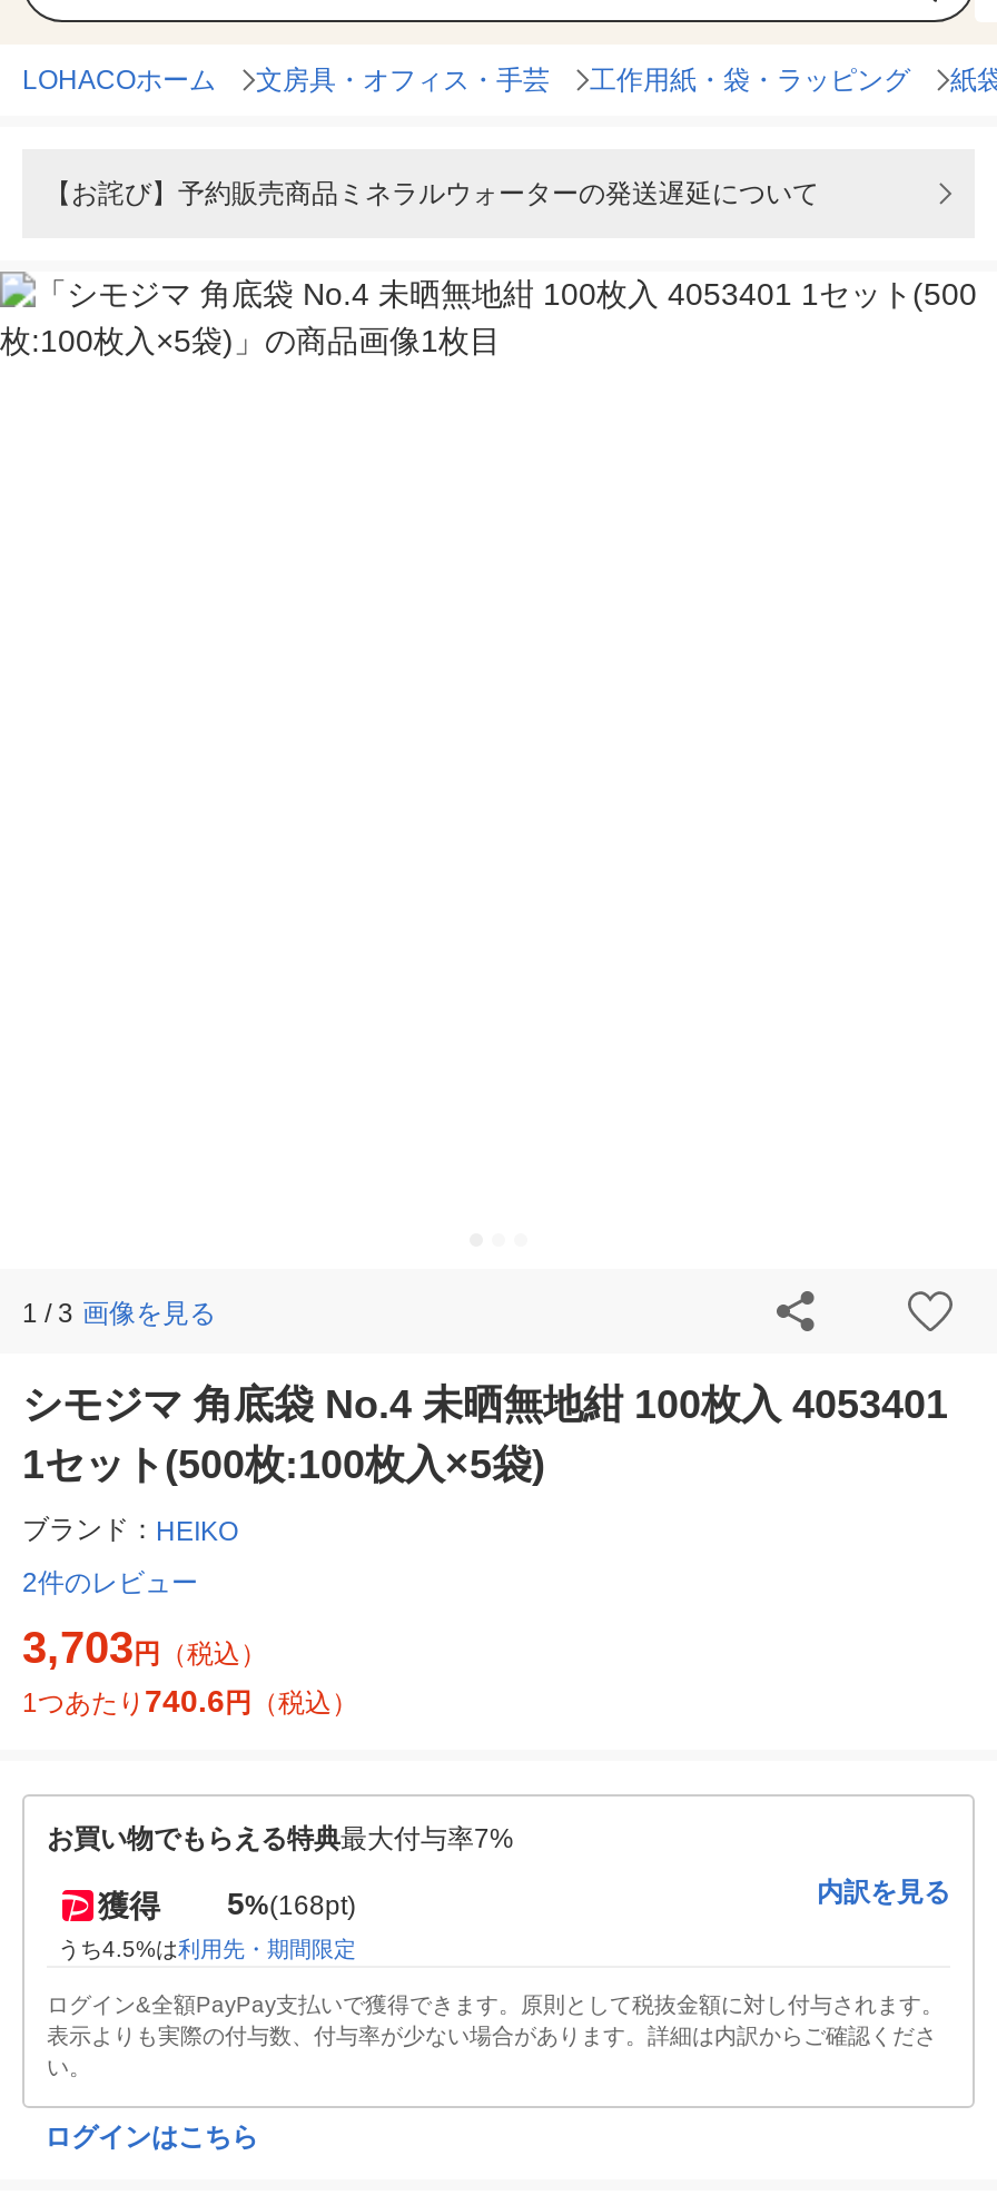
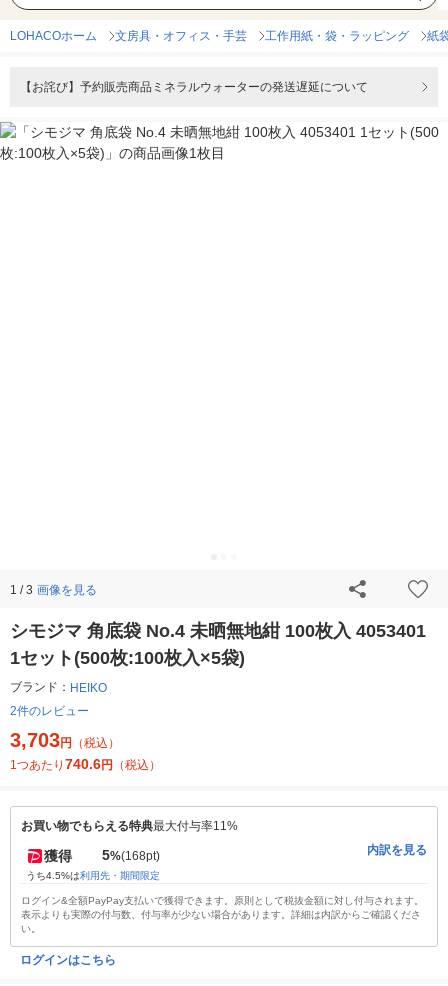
[47,1824,514,1855] お買い物でもらえる特典最大付与率7% -> [21,819,238,833] お買い物でもらえる特典最大付与率11%

